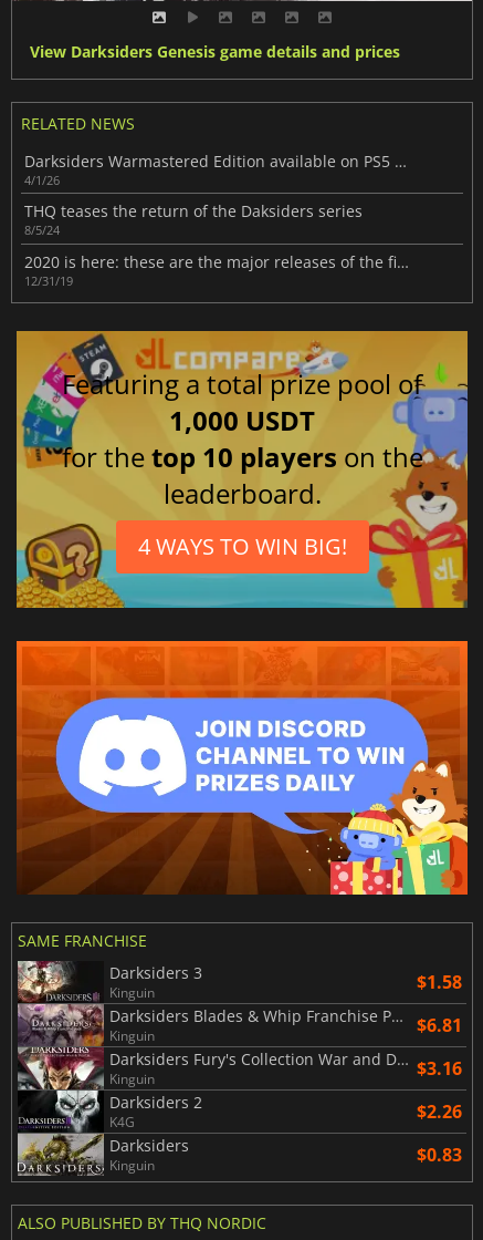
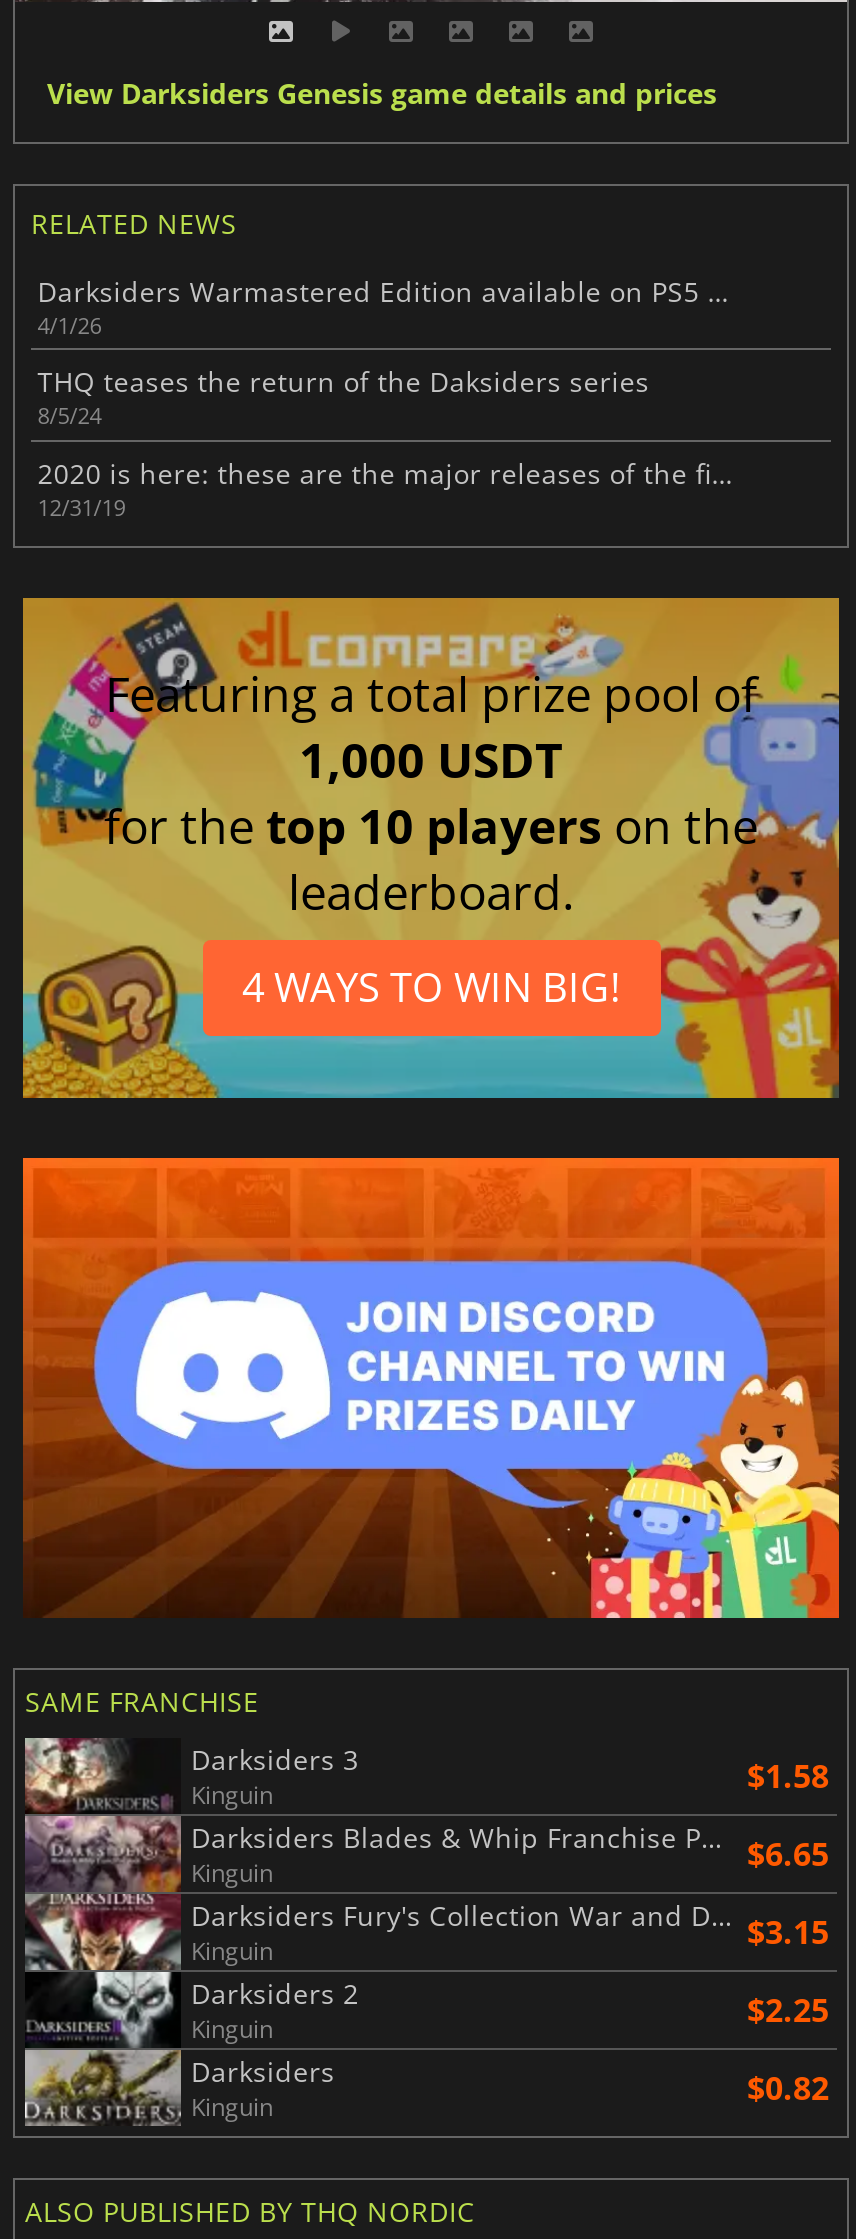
[417,1013,462,1038] $6.81 -> [747,1831,829,1875] $6.65
[417,1057,462,1081] $3.16 -> [747,1909,829,1953] $3.15
[109,1100,462,1132] K4G | $2.26 -> [191,1987,829,2045] Kinguin | $2.25
[417,1143,462,1167] $0.83 -> [747,2065,829,2109] $0.82

